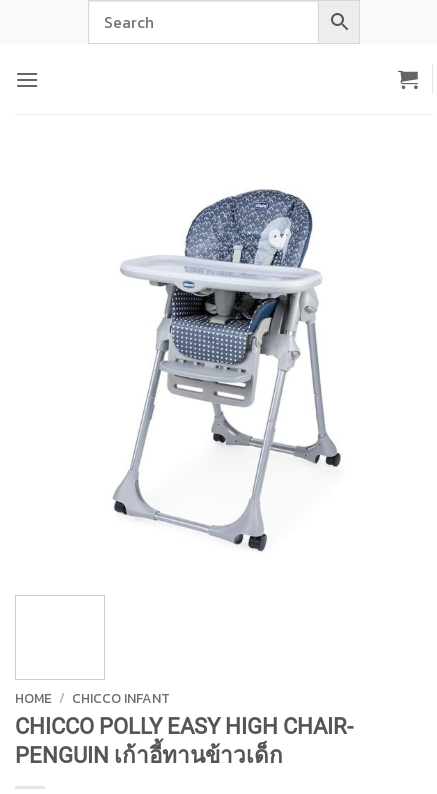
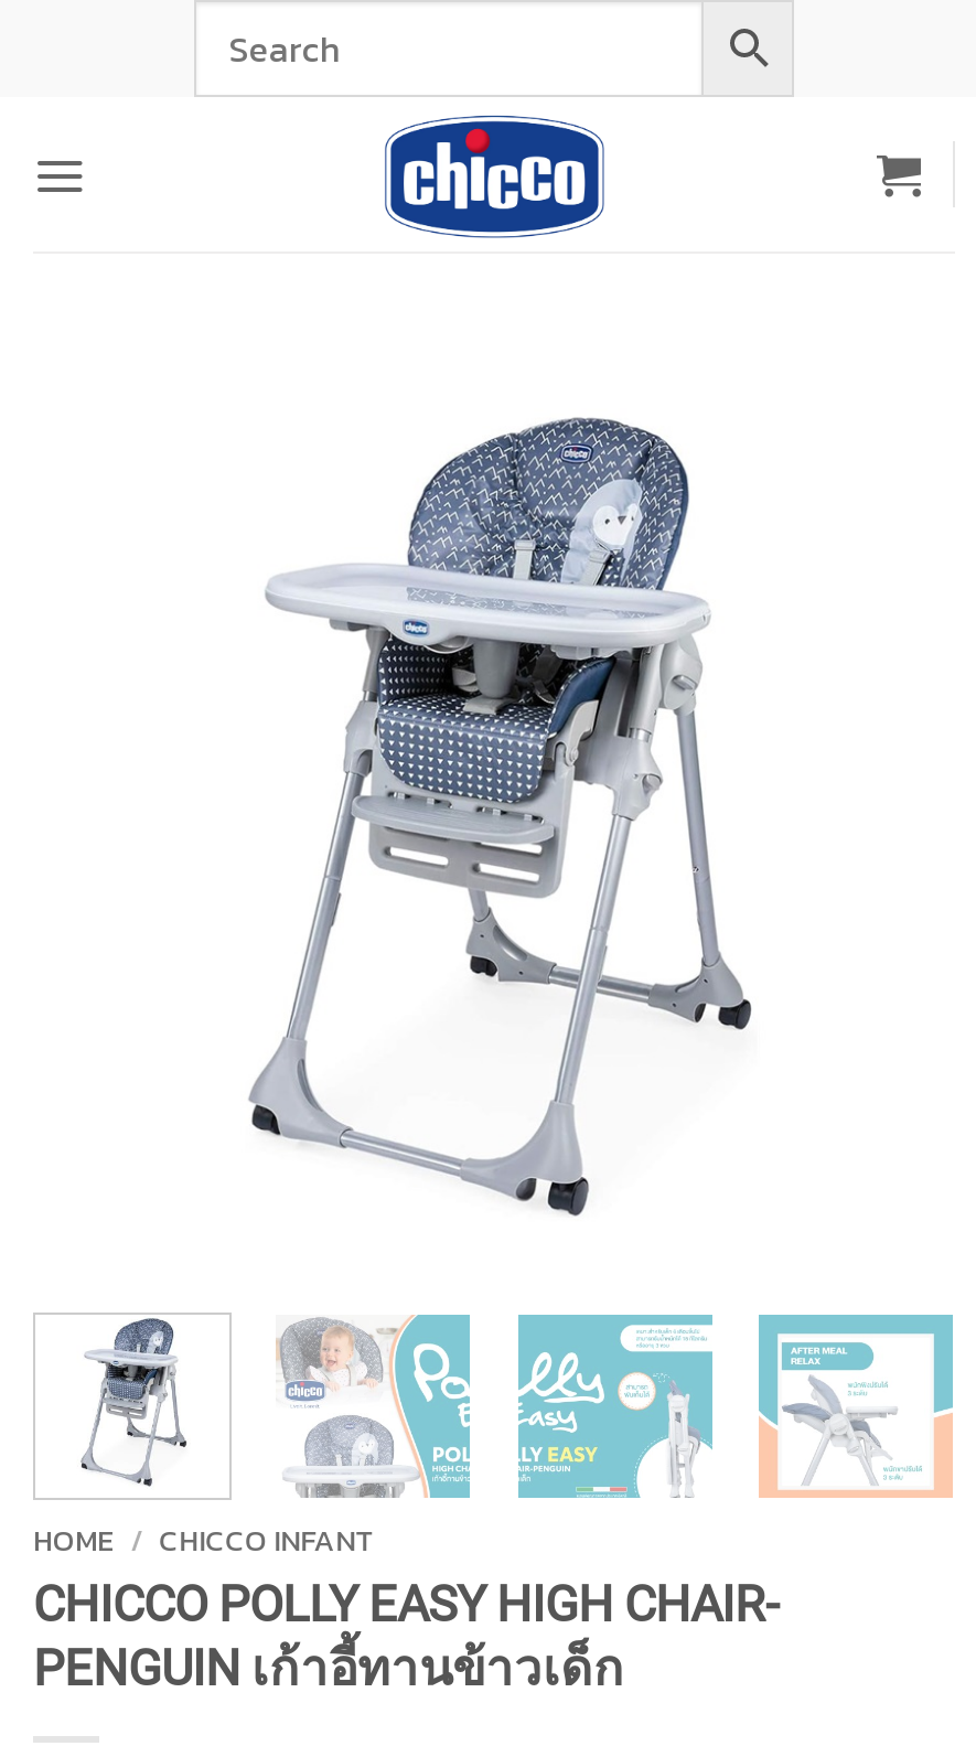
none -> [79,1317,190,1489] [image]
none -> [276,1313,472,1500] [image]
none -> [384,113,607,240] [image]
none -> [516,1313,715,1500] [image]
none -> [757,1313,955,1498] [image]

